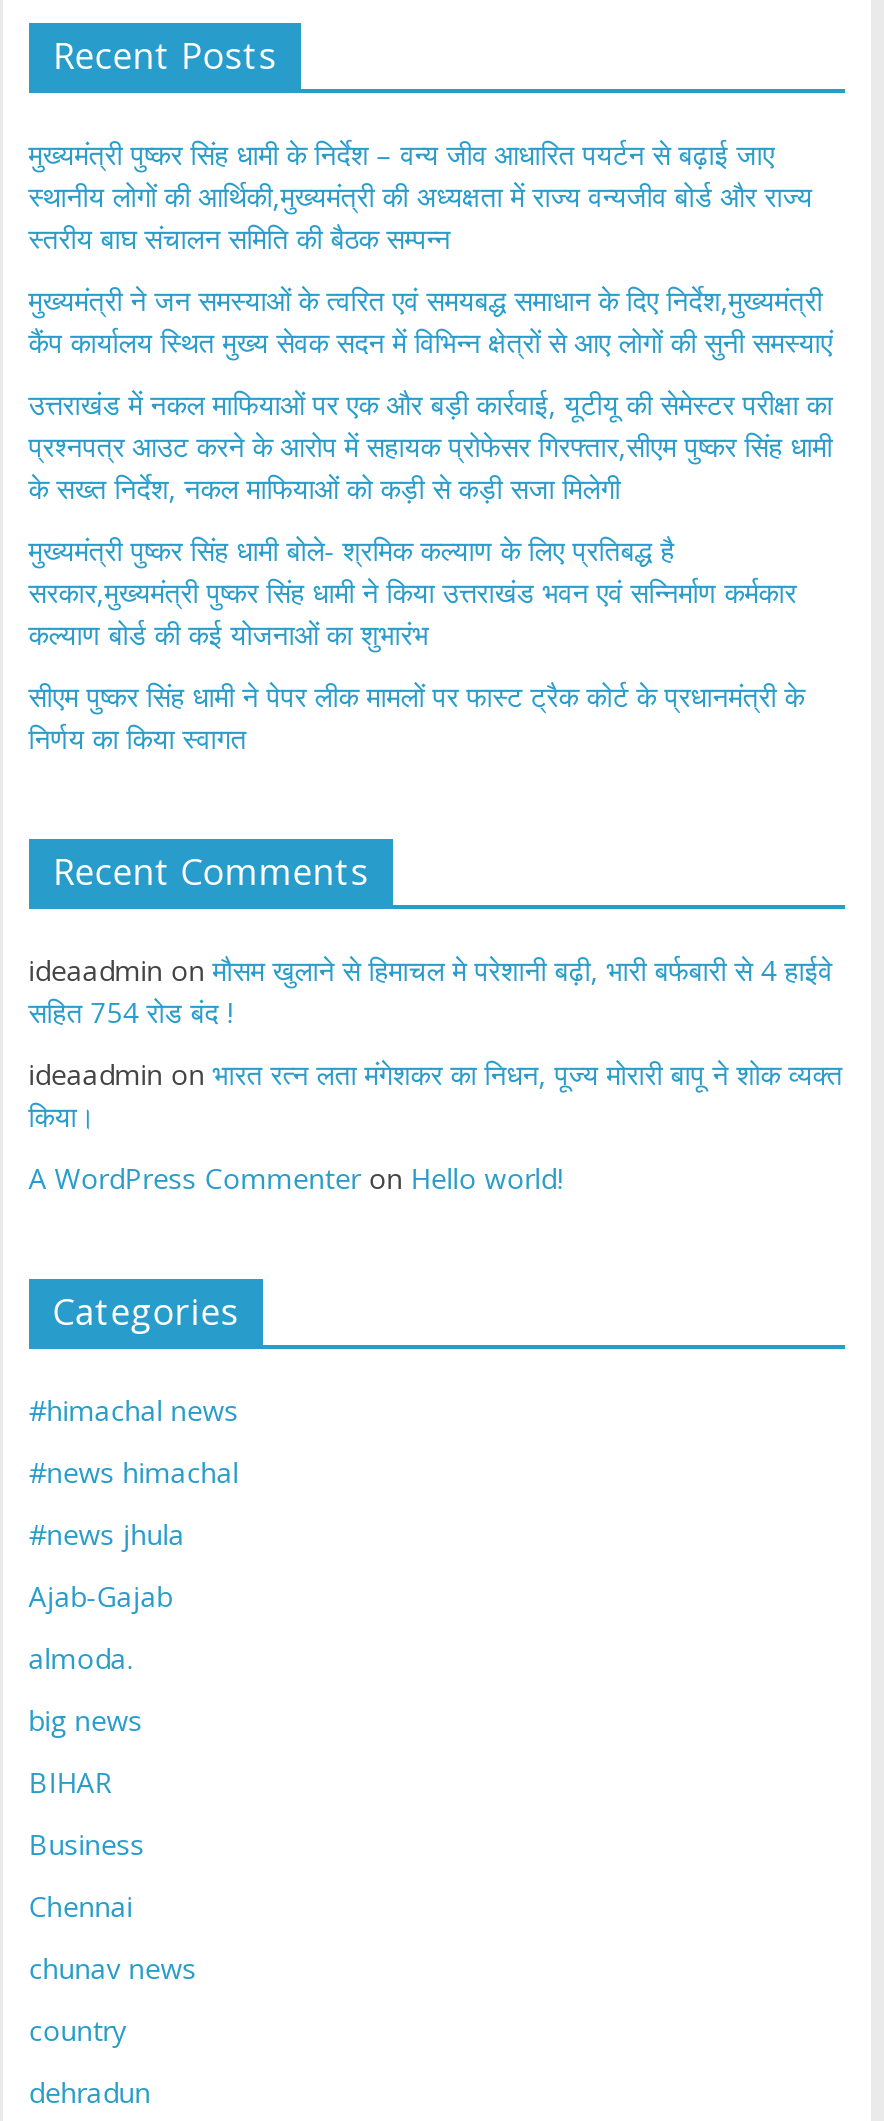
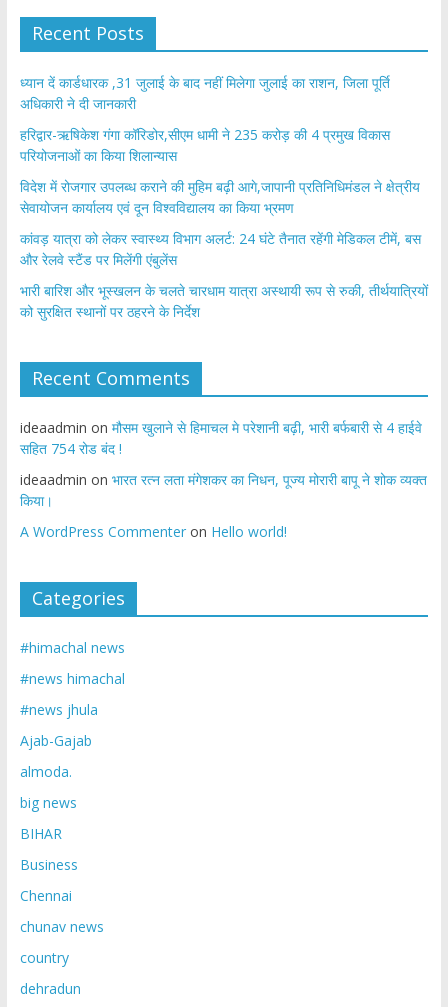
[29,136,813,258] मुख्यमंत्री पुष्कर सिंह धामी के निर्देश – वन्य जीव आधारित पयर्टन से बढ़ाई जाए | स्थानीय लोगों की आर्थिकी,मुख्यमंत्री की अध्यक्षता में राज्य वन्यजीव बोर्ड और राज्य | स्तरीय बाघ संचालन समिति की बैठक सम्पन्न -> [20,73,390,113] ध्यान दें कार्डधारक ,31 जुलाई के बाद नहीं मिलेगा जुलाई का राशन, जिला पूर्ति | अधिकारी ने दी जानकारी
[29,282,833,362] मुख्यमंत्री ने जन समस्याओं के त्वरित एवं समयबद्ध समाधान के दिए निर्देश,मुख्यमंत्री | कैंप कार्यालय स्थित मुख्य सेवक सदन में विभिन्न क्षेत्रों से आए लोगों की सुनी समस्याएं -> [20,125,390,165] हरिद्वार-ऋषिकेश गंगा कॉरिडोर,सीएम धामी ने 235 करोड़ की 4 प्रमुख विकास | परियोजनाओं का किया शिलान्यास
[29,386,833,508] उत्तराखंड में नकल माफियाओं पर एक और बड़ी कार्रवाई, यूटीयू की सेमेस्टर परीक्षा का | प्रश्नपत्र आउट करने के आरोप में सहायक प्रोफेसर गिरफ्तार,सीएम पुष्कर सिंह धामी | के सख्त निर्देश, नकल माफियाओं को कड़ी से कड़ी सजा मिलेगी -> [20,177,420,217] विदेश में रोजगार उपलब्ध कराने की मुहिम बढ़ी आगे,जापानी प्रतिनिधिमंडल ने क्षेत्रीय | सेवायोजन कार्यालय एवं दून विश्वविद्यालय का किया भ्रमण
[29,532,797,654] मुख्यमंत्री पुष्कर सिंह धामी बोले- श्रमिक कल्याण के लिए प्रतिबद्ध है | सरकार,मुख्यमंत्री पुष्कर सिंह धामी ने किया उत्तराखंड भवन एवं सन्निर्माण कर्मकार | कल्याण बोर्ड की कई योजनाओं का शुभारंभ -> [20,229,421,269] कांवड़ यात्रा को लेकर स्वास्थ्य विभाग अलर्ट: 24 घंटे तैनात रहेंगी मेडिकल टीमें, बस | और रेलवे स्टैंड पर मिलेंगी एंबुलेंस
[29,678,805,758] सीएम पुष्कर सिंह धामी ने पेपर लीक मामलों पर फास्ट ट्रैक कोर्ट के प्रधानमंत्री के | निर्णय का किया स्वागत -> [20,281,428,321] भारी बारिश और भूस्खलन के चलते चारधाम यात्रा अस्थायी रूप से रुकी, तीर्थयात्रियों | को सुरक्षित स्थानों पर ठहरने के निर्देश

